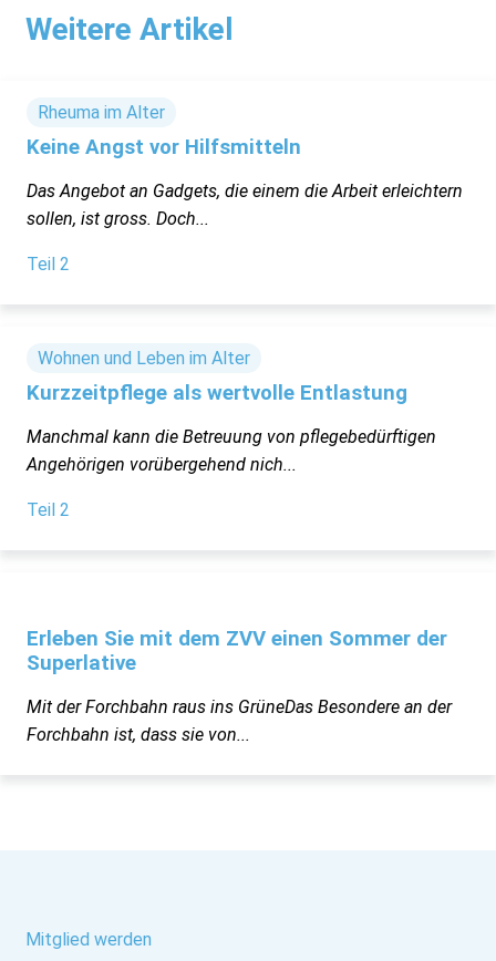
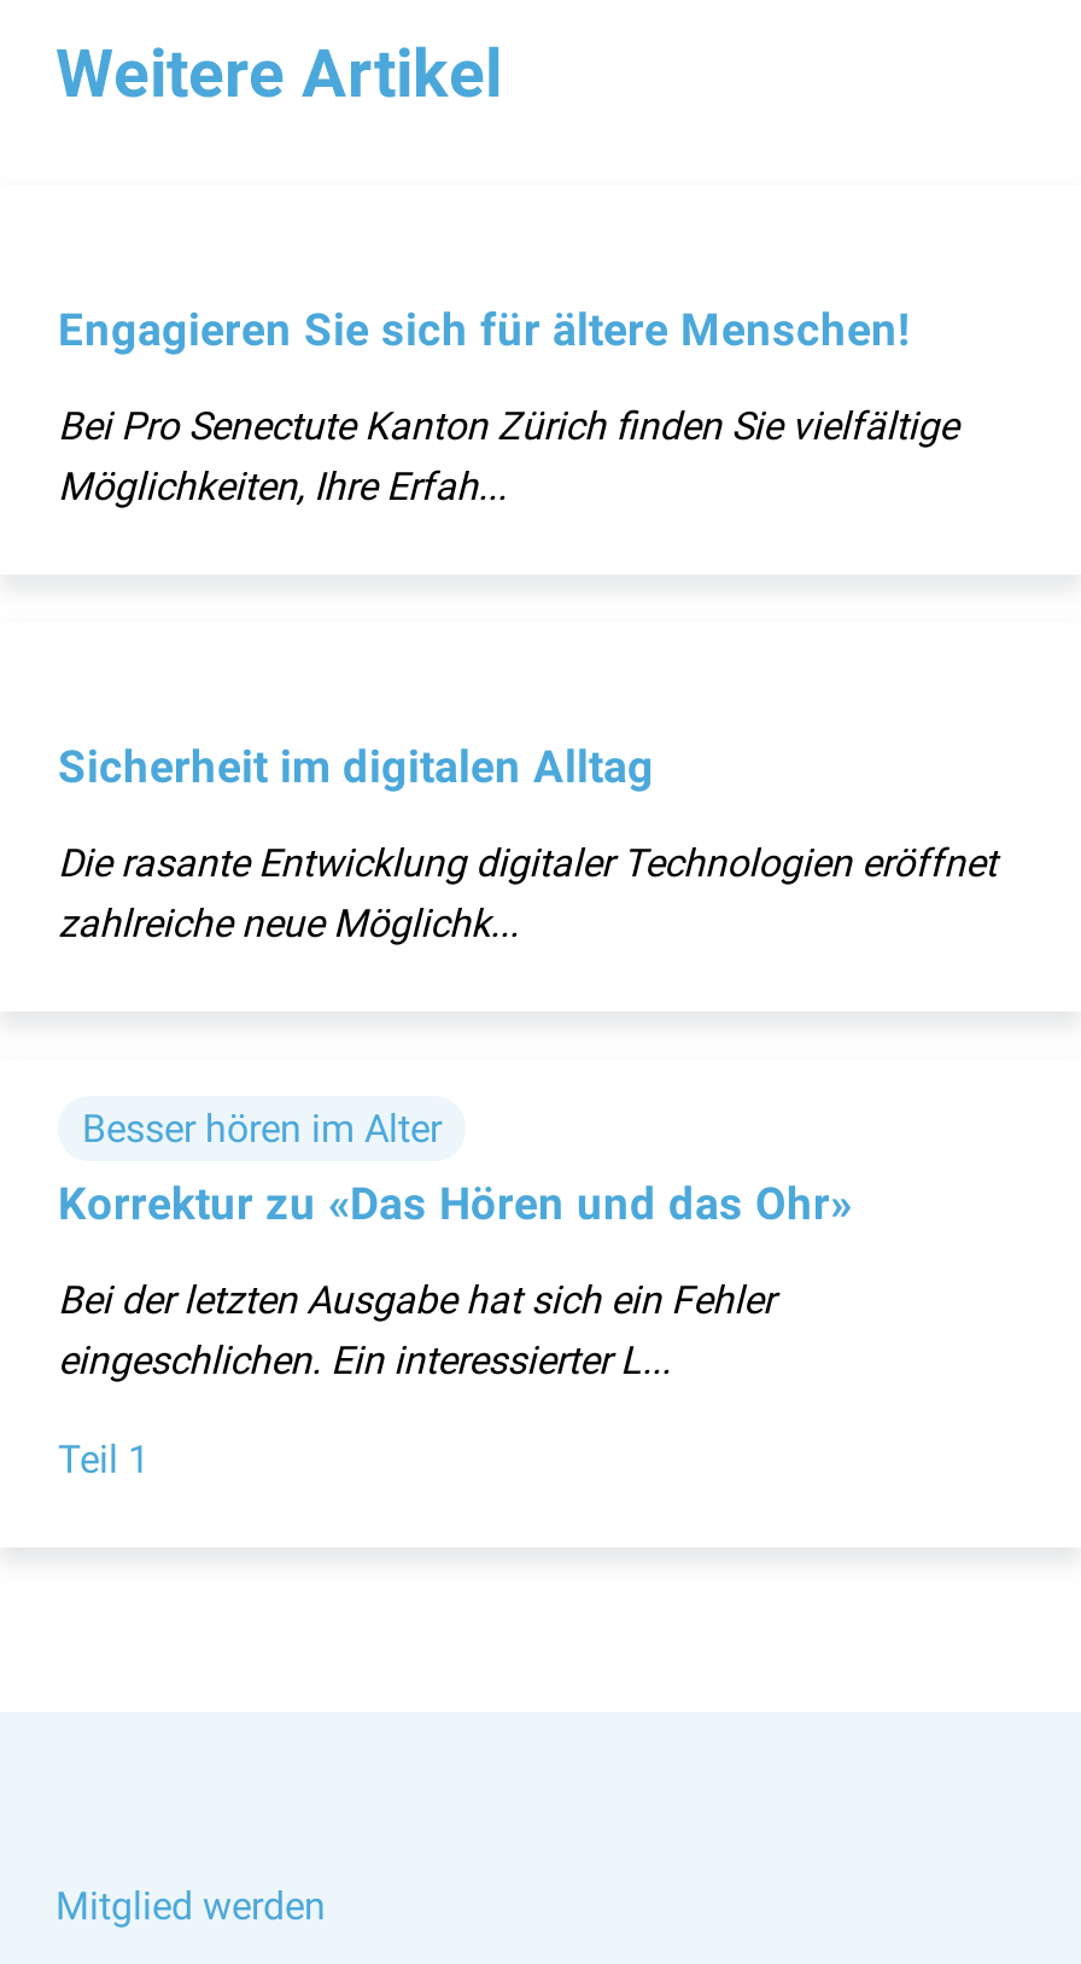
[27,102,463,275] Rheuma im Alter | Keine Angst vor Hilfsmitteln | Das Angebot an Gadgets, die einem die Arbeit erleichtern | sollen, ist gross. Doch... | Teil 2 -> [58,305,958,510] Engagieren Sie sich für ältere Menschen! | Bei Pro Senectute Kanton Zürich finden Sie vielfältige | Möglichkeiten, Ihre Erfah...
[27,348,436,521] Wohnen und Leben im Alter | Kurzzeitpflege als wertvolle Entlastung | Manchmal kann die Betreuung von pflegebedürftigen | Angehörigen vorübergehend nich... | Teil 2 -> [58,742,997,947] Sicherheit im digitalen Alltag | Die rasante Entwicklung digitaler Technologien eröffnet | zahlreiche neue Möglichk...
[27,627,452,745] Erleben Sie mit dem ZVV einen Sommer der | Superlative | Mit der Forchbahn raus ins GrüneDas Besondere an der | Forchbahn ist, dass sie von... -> [58,1106,852,1483] Besser hören im Alter | Korrektur zu «Das Hören und das Ohr» | Bei der letzten Ausgabe hat sich ein Fehler | eingeschlichen. Ein interessierter L... | Teil 1

